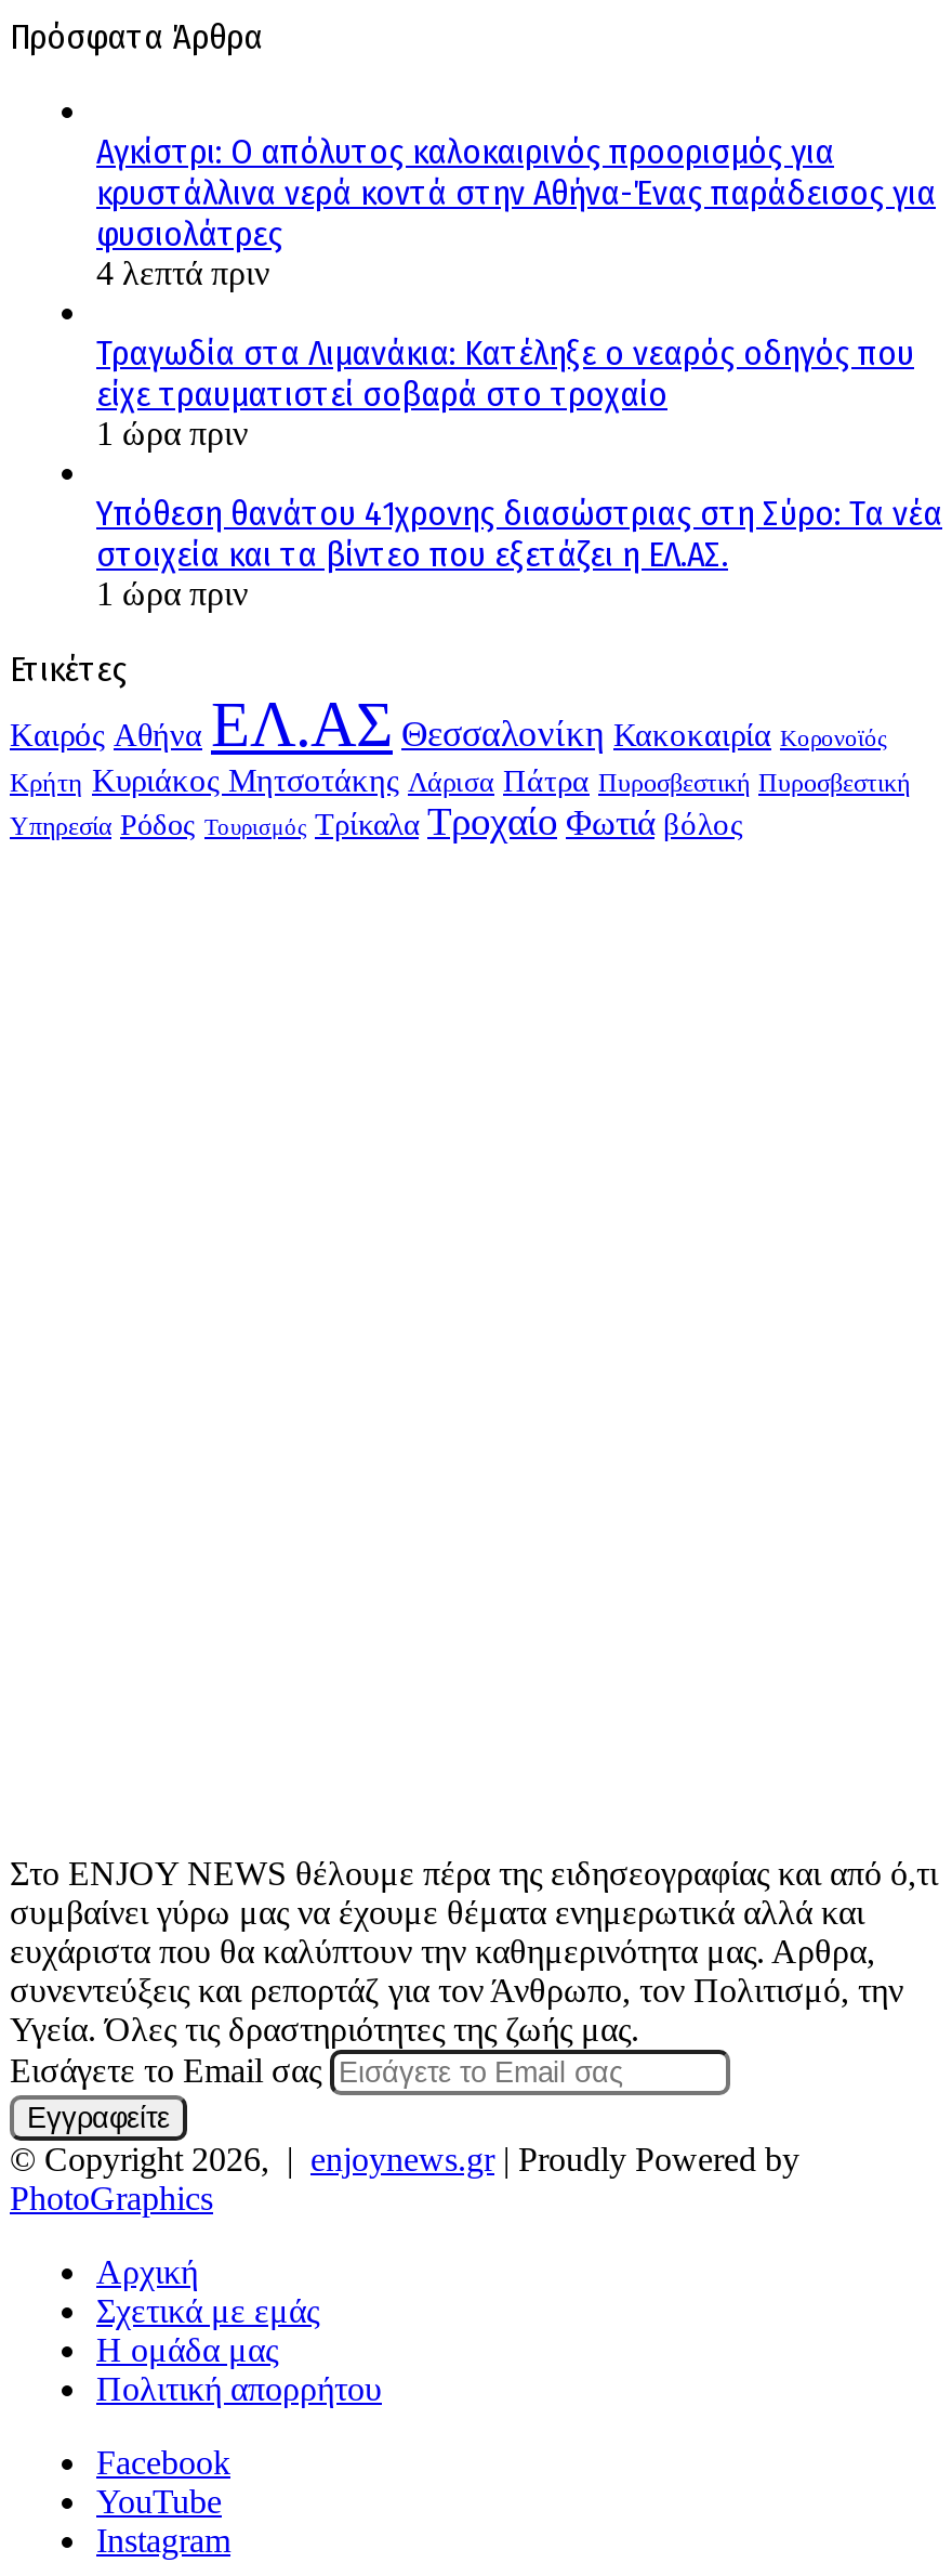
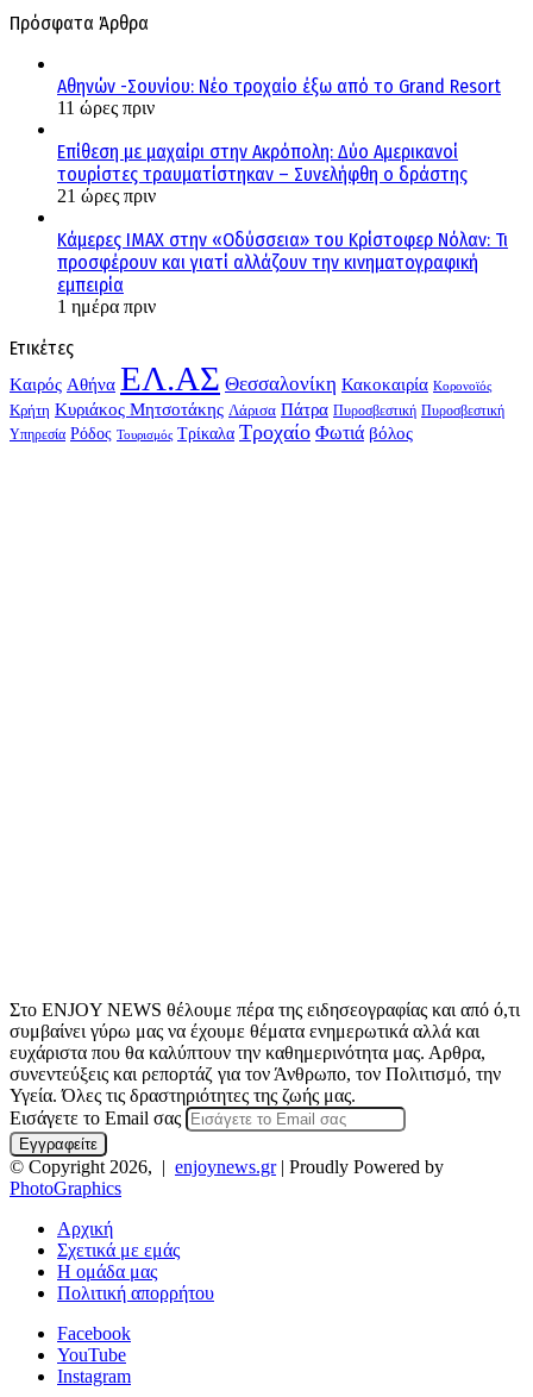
[96,131,936,292] Αγκίστρι: Ο απόλυτος καλοκαιρινός προορισμός για | κρυστάλλινα νερά κοντά στην Αθήνα-Ένας παράδεισος για | φυσιολάτρες | 4 λεπτά πριν -> [57,75,501,118] Αθηνών -Σουνίου: Νέο τροχαίο έξω από το Grand Resort | 11 ώρες πριν
[96,333,914,452] Τραγωδία στα Λιμανάκια: Κατέληξε ο νεαρός οδηγός που | είχε τραυματιστεί σοβαρά στο τροχαίο | 1 ώρα πριν -> [57,141,468,206] Επίθεση με μαχαίρι στην Ακρόπολη: Δύο Αμερικανοί | τουρίστες τραυματίστηκαν – Συνελήφθη ο δράστης | 21 ώρες πριν
[96,493,942,612] Υπόθεση θανάτου 41χρονης διασώστριας στη Σύρο: Τα νέα | στοιχεία και τα βίντεο που εξετάζει η ΕΛ.ΑΣ. | 1 ώρα πριν -> [57,229,508,317] Κάμερες IMAX στην «Οδύσσεια» του Κρίστοφερ Νόλαν: Τι | προσφέρουν και γιατί αλλάζουν την κινηματογραφική | εμπειρία | 1 ημέρα πριν

